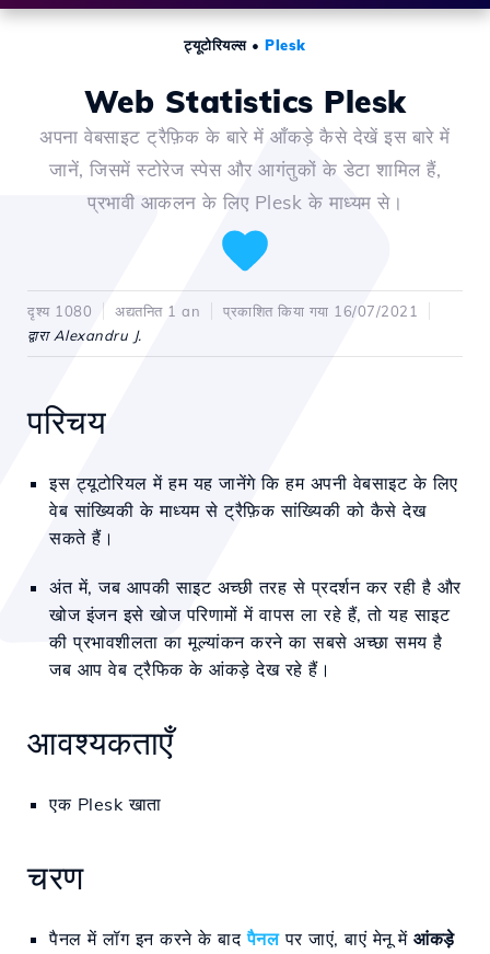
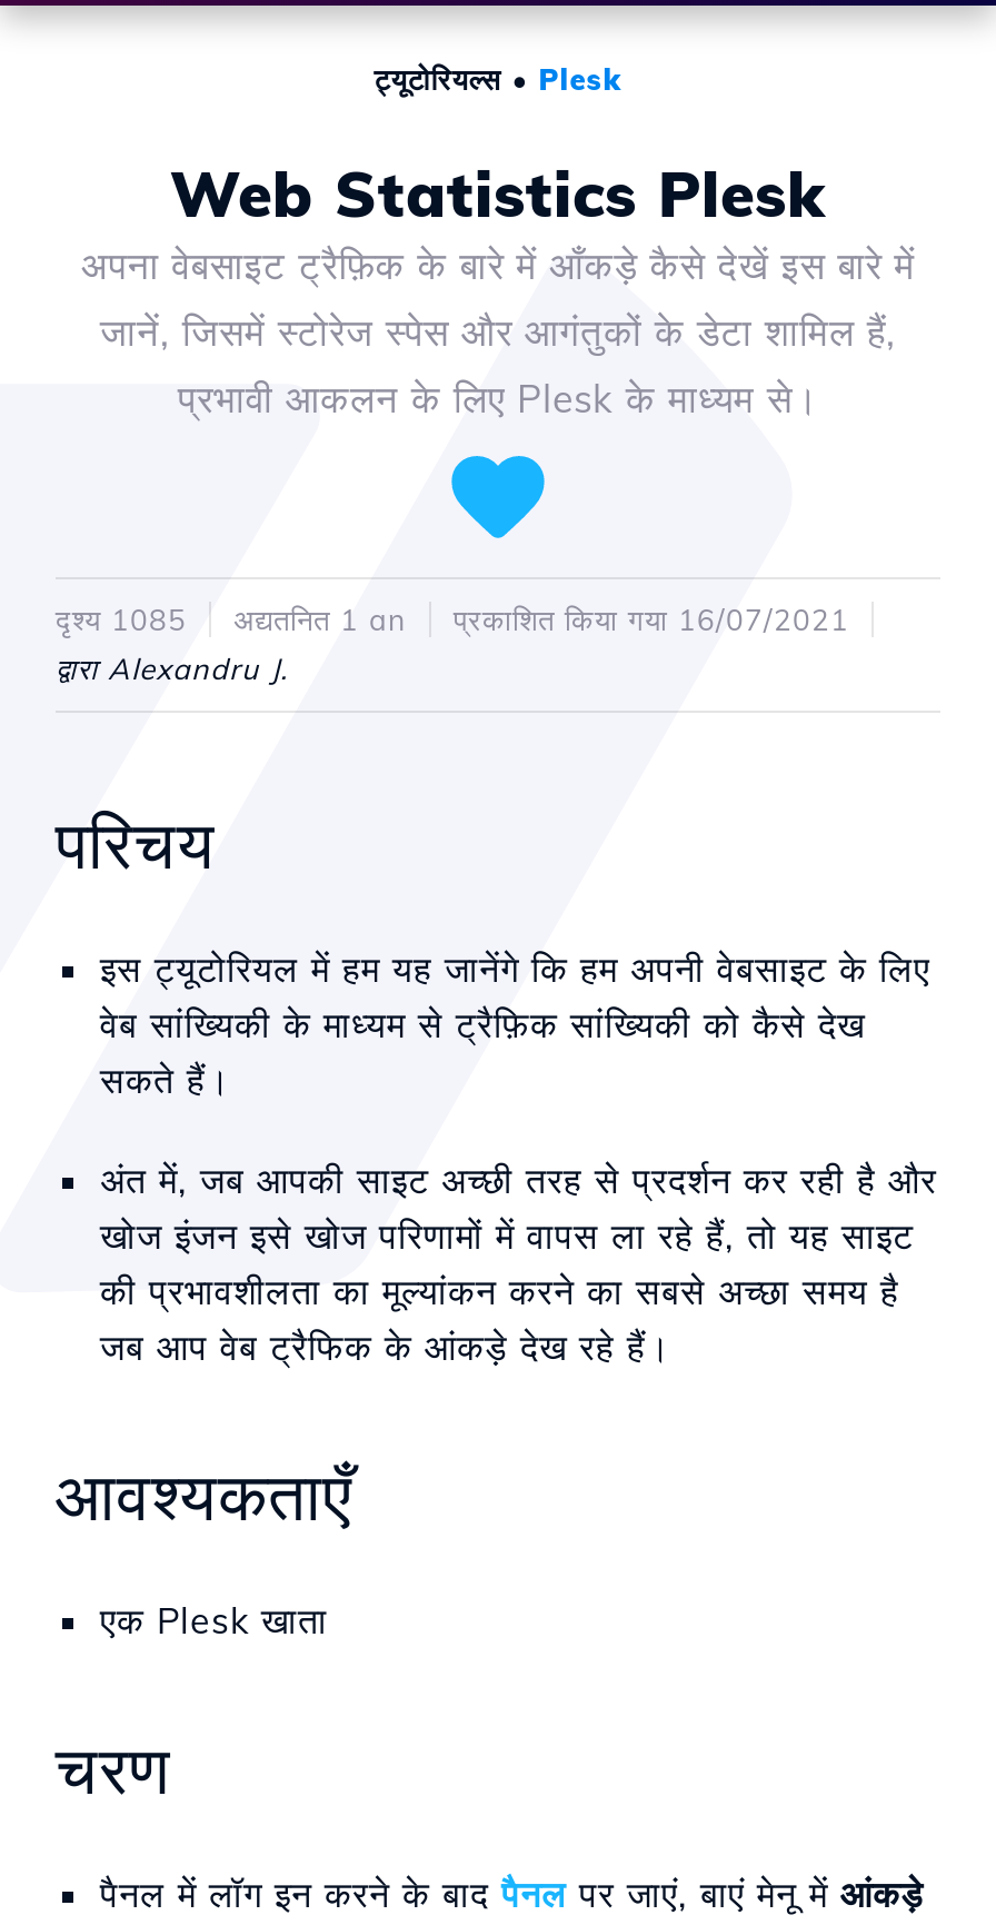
[27,302,418,320] दृश्य 1080 अद्यतनित 1 an प्रकाशित किया गया 16/07/2021 -> [56,602,849,637] दृश्य 1085 अद्यतनित 1 an प्रकाशित किया गया 16/07/2021

